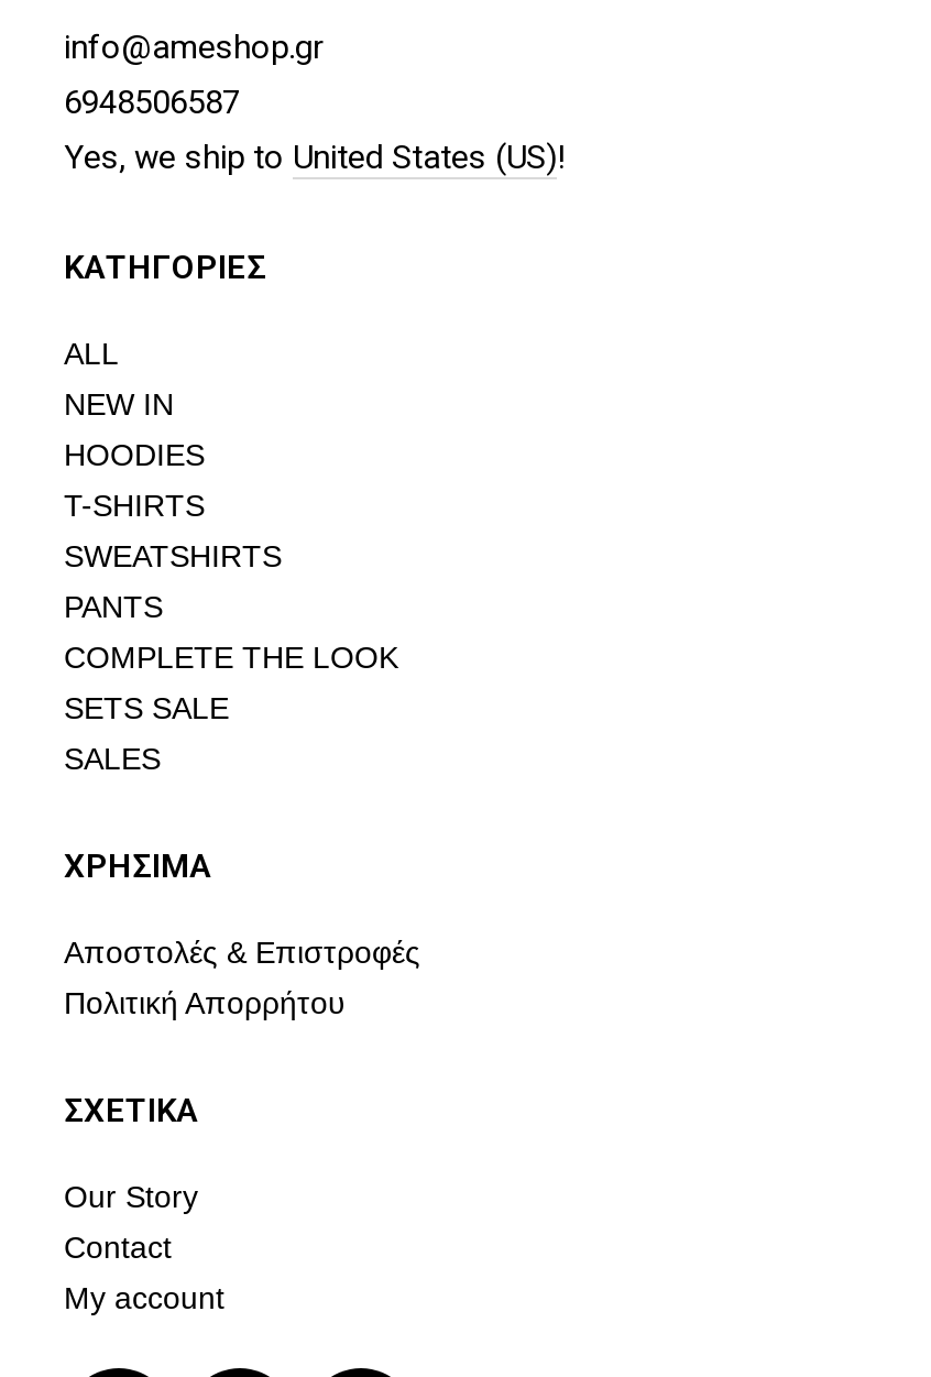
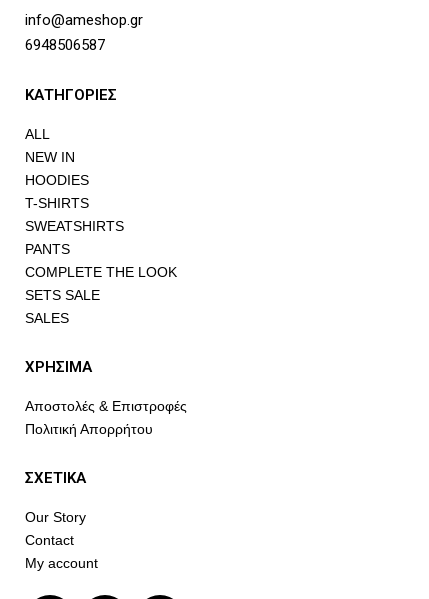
[64,138,566,177] Yes, we ship to United States (US)! -> none

